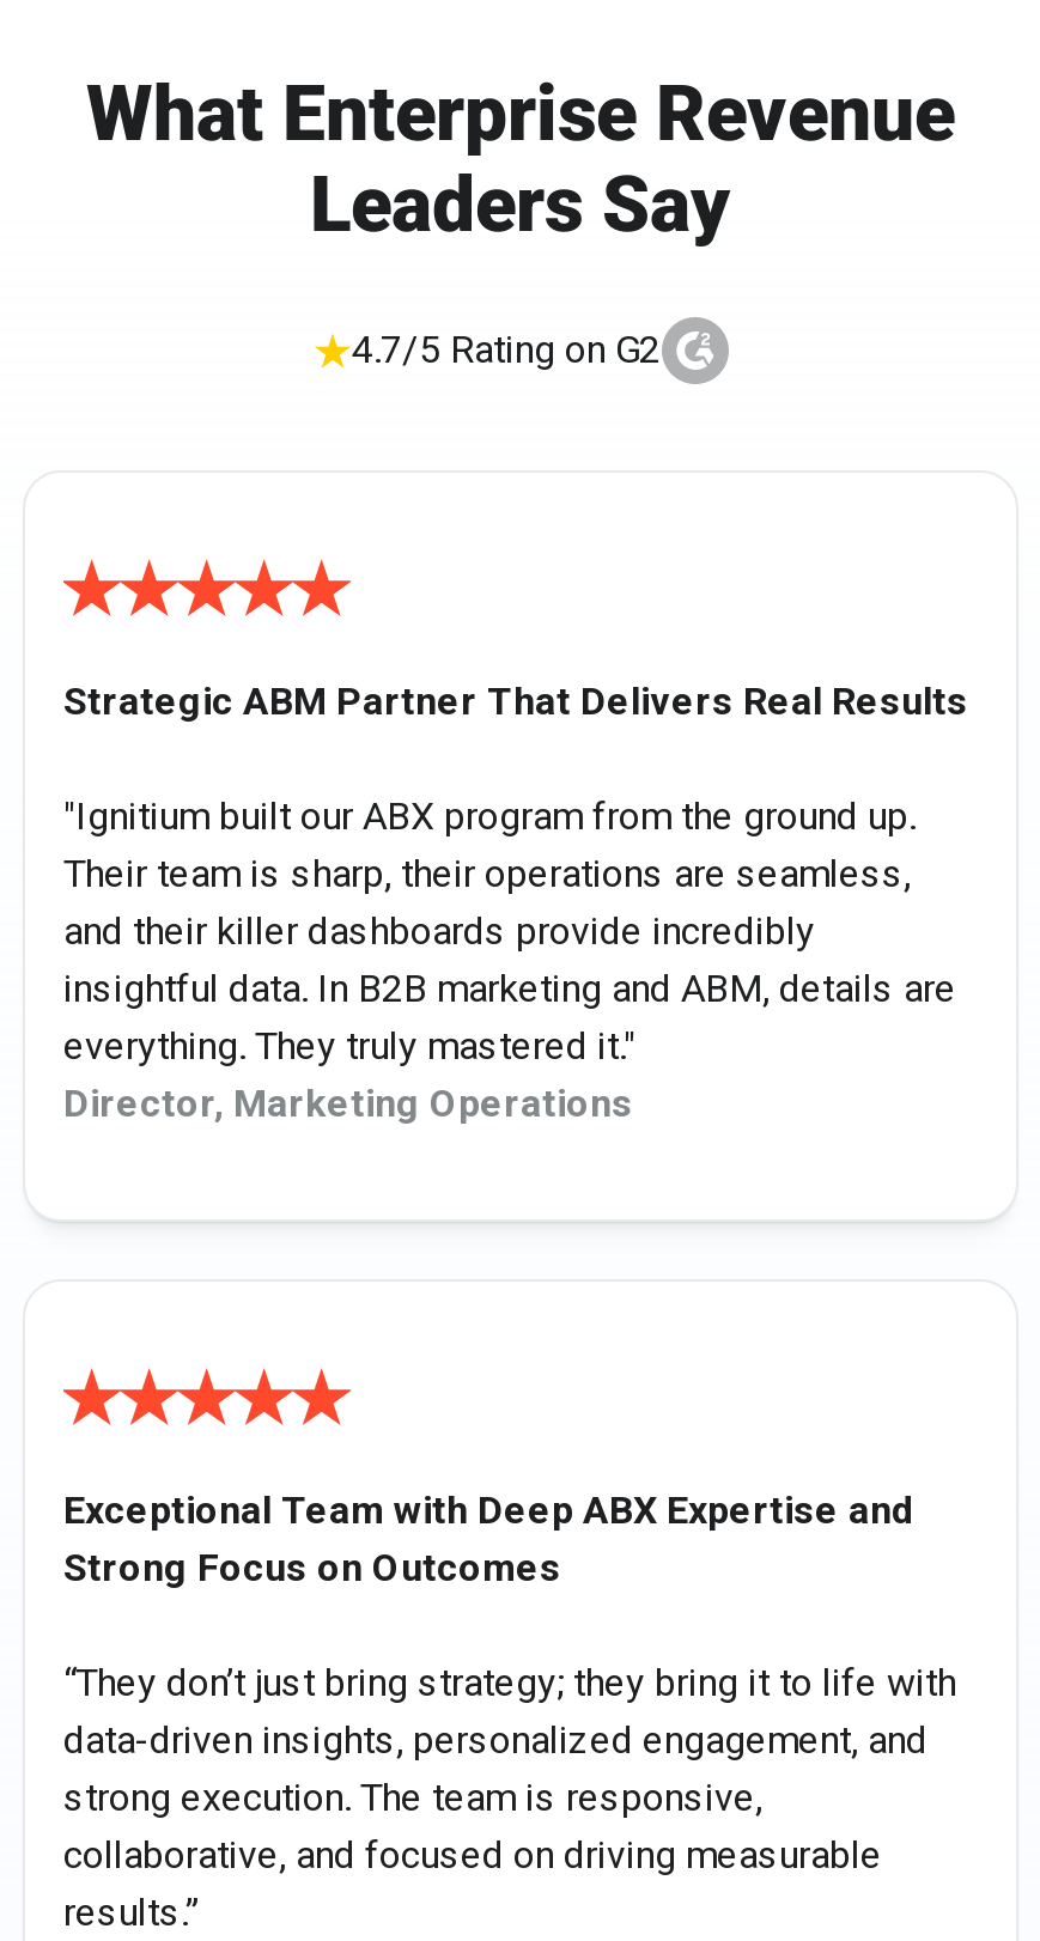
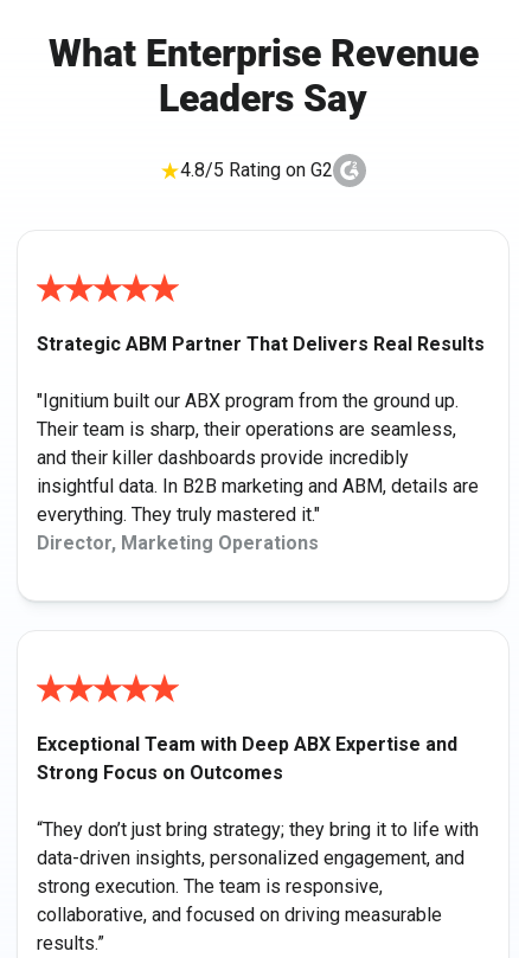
[352,326,661,372] 4.7/5 Rating on G2 -> [180,159,332,182] 4.8/5 Rating on G2

